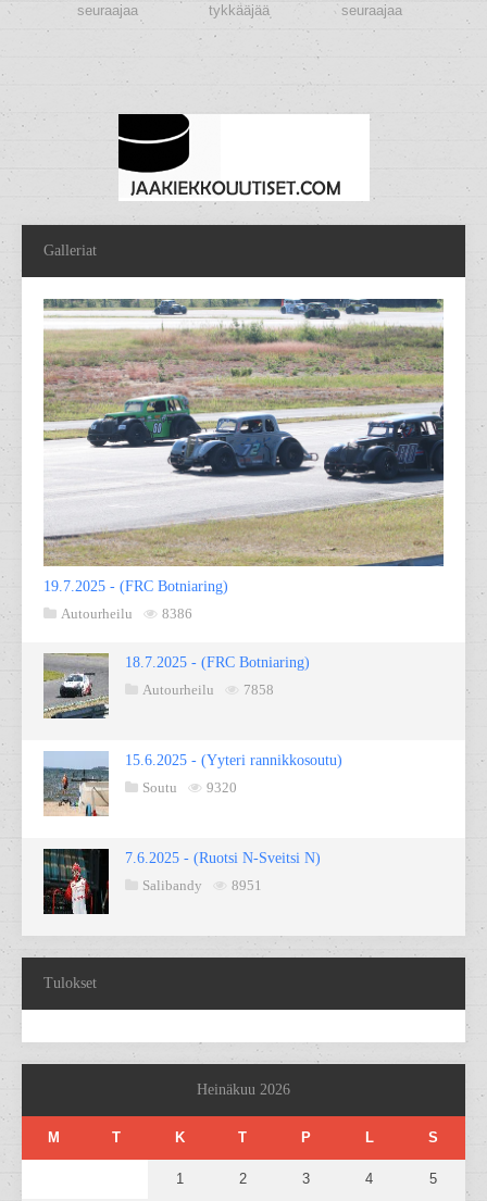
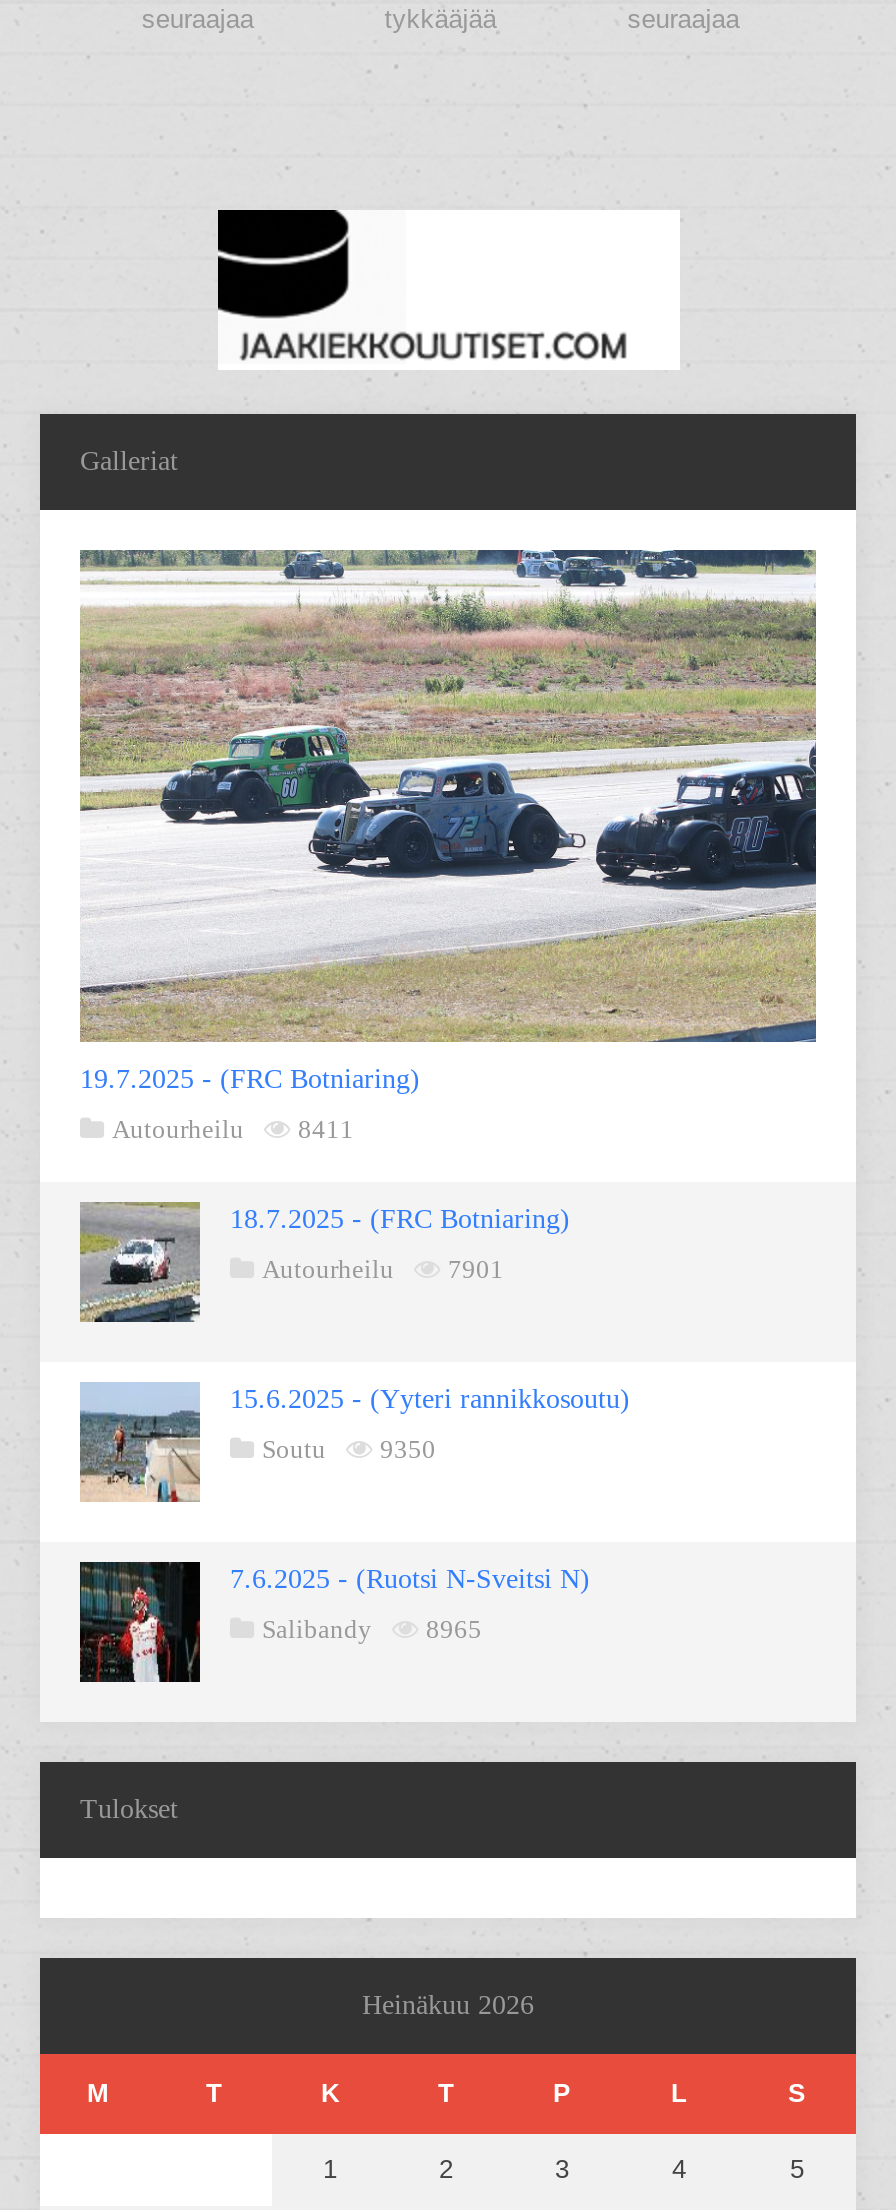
[61,605,192,621] Autourheilu 8386 -> [112,1113,354,1143] Autourheilu 8411
[142,681,274,697] Autourheilu 7858 -> [262,1253,504,1283] Autourheilu 7901
[142,779,237,795] Soutu 9320 -> [262,1433,436,1463] Soutu 9350
[142,877,262,893] Salibandy 8951 -> [262,1613,482,1643] Salibandy 8965

